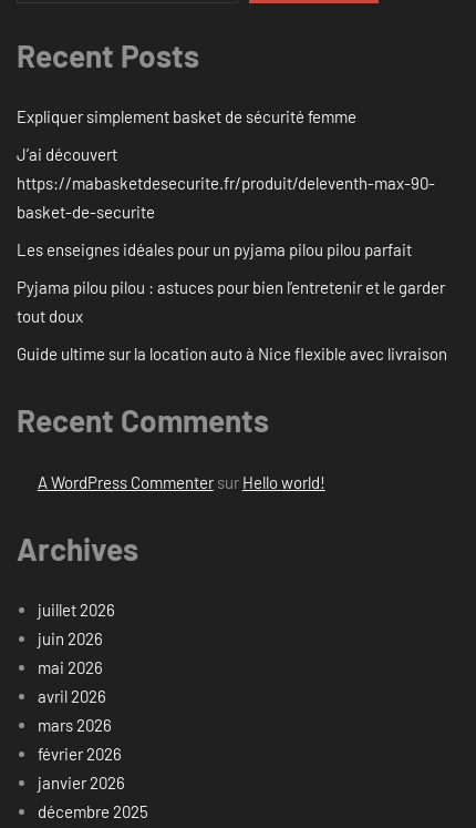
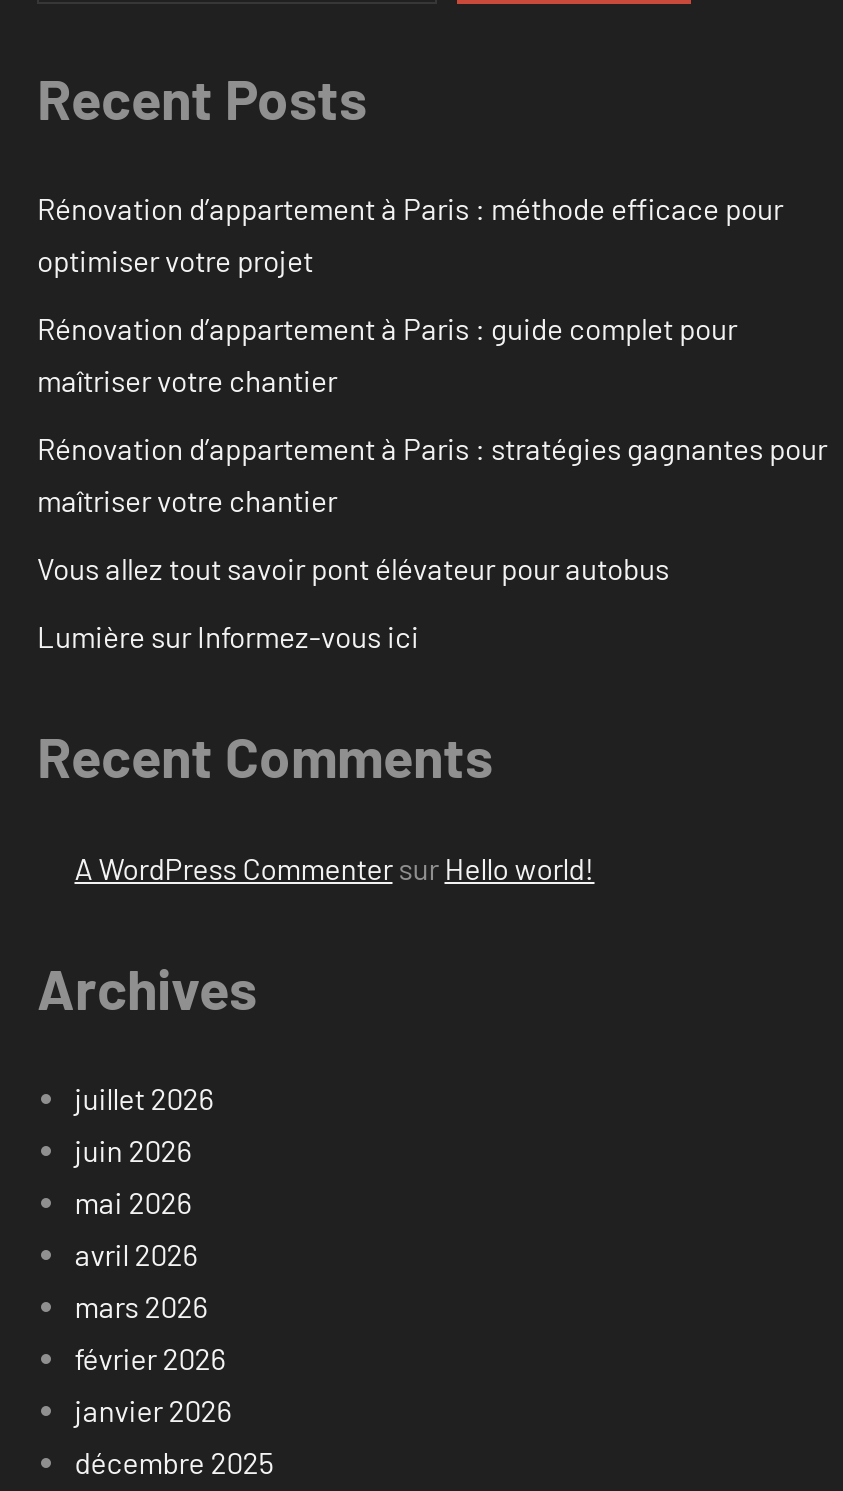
[17,107,356,127] Expliquer simplement basket de sécurité femme -> [37,191,783,279] Rénovation d’appartement à Paris : méthode efficace pour | optimiser votre projet
[17,144,435,222] J’ai découvert | https://mabasketdesecurite.fr/produit/deleventh-max-90- | basket-de-securite -> [37,311,737,399] Rénovation d’appartement à Paris : guide complet pour | maîtriser votre chantier
[17,240,412,260] Les enseignes idéales pour un pyjama pilou pilou parfait -> [37,431,827,519] Rénovation d’appartement à Paris : stratégies gagnantes pour | maîtriser votre chantier
[17,277,445,326] Pyjama pilou pilou : astuces pour bien l’entretenir et le garder | tout doux -> [37,551,669,587] Vous allez tout savoir pont élévateur pour autobus
[17,344,447,364] Guide ultime sur la location auto à Nice flexible avec livraison -> [37,619,419,655] Lumière sur Informez-vous ici

